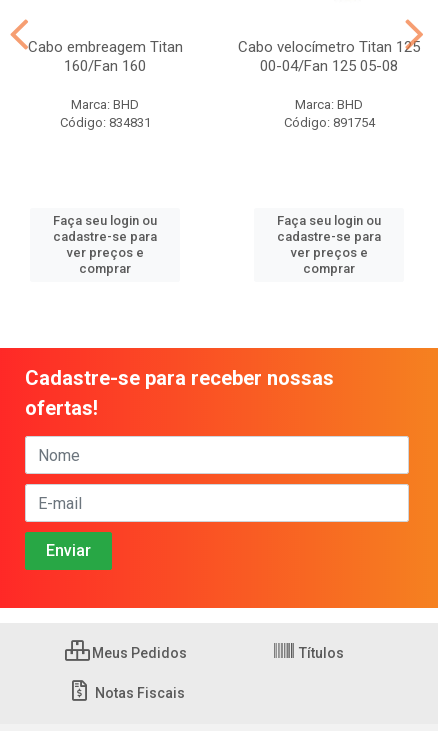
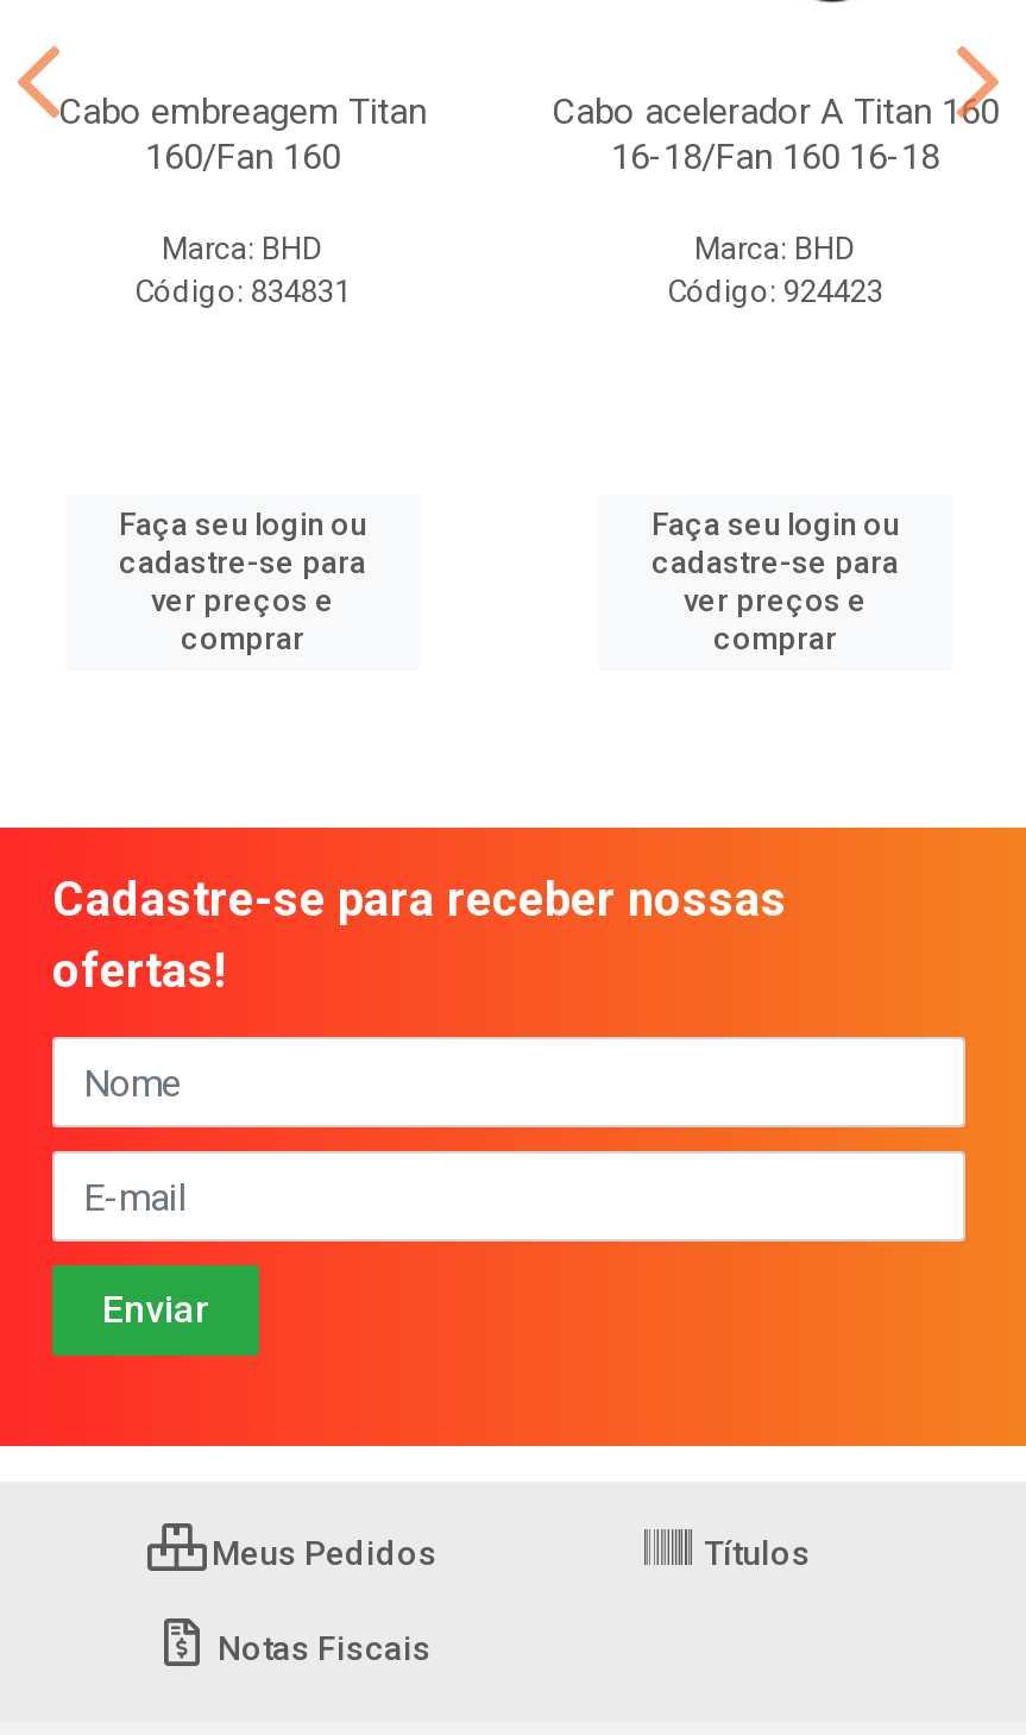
[238,38,420,75] Cabo velocímetro Titan 125 | 00-04/Fan 125 05-08 -> [552,90,999,178] Cabo acelerador A Titan 160 | 16-18/Fan 160 16-18
[283,115,374,130] Código: 891754 -> [667,274,883,309] Código: 924423

